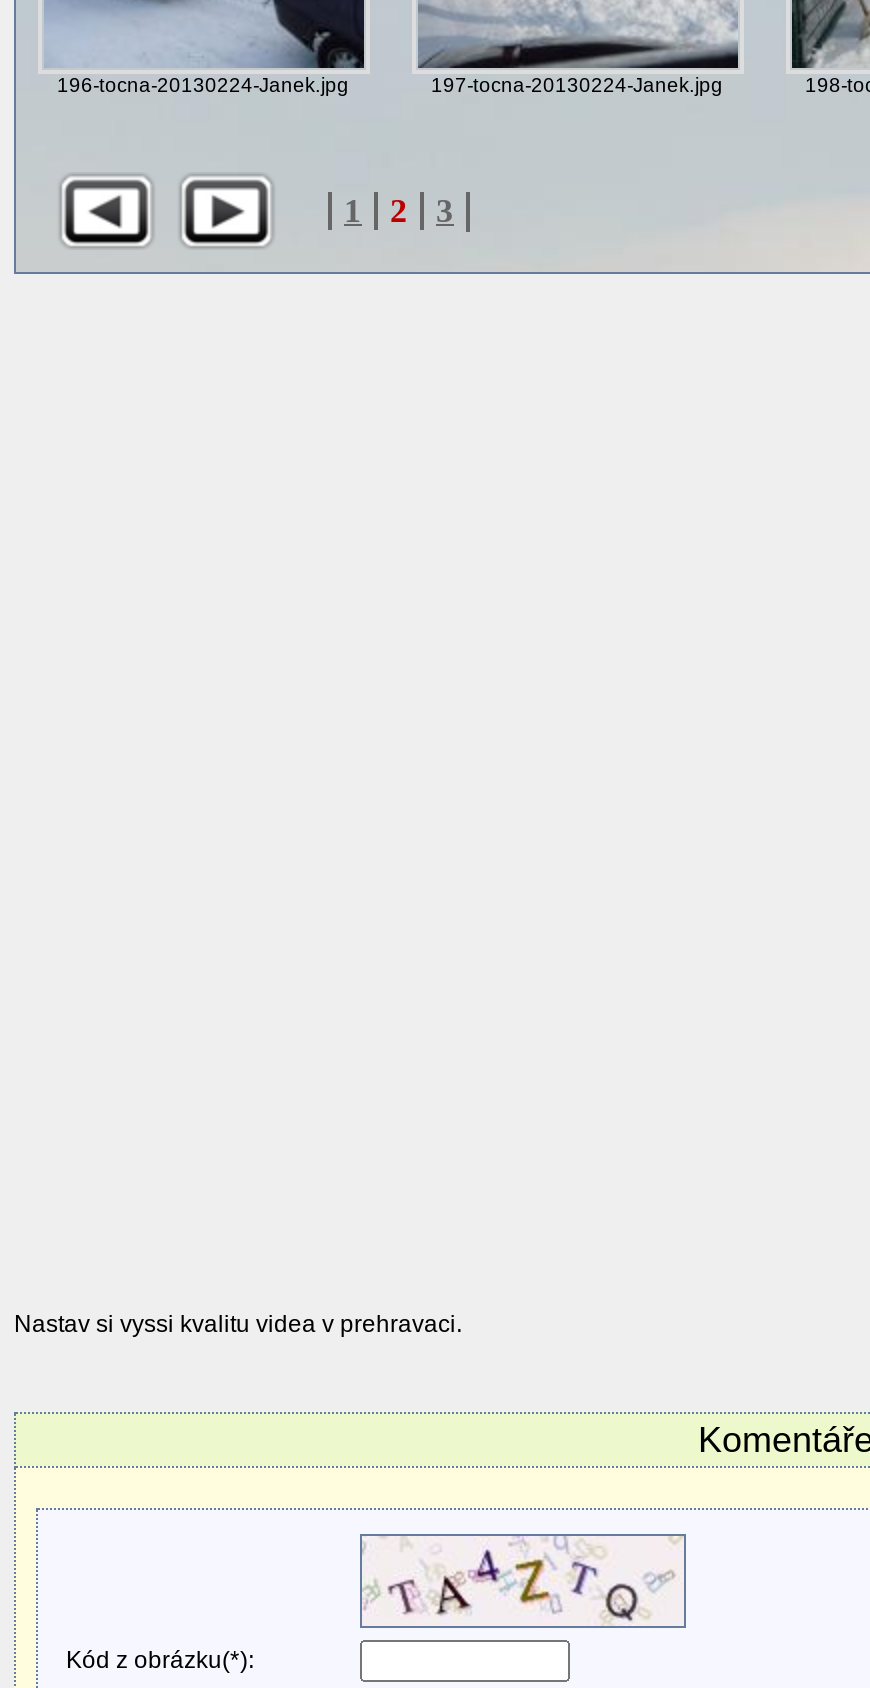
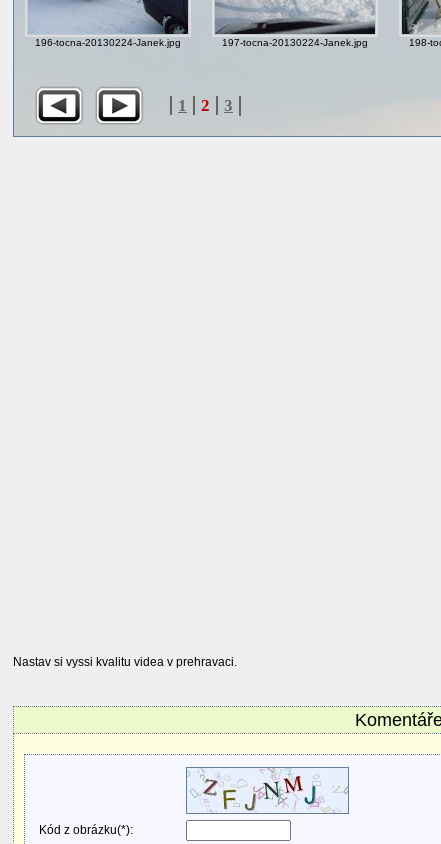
[366,1538,682,1624] [image] -> [188,769,328,813] [image]

